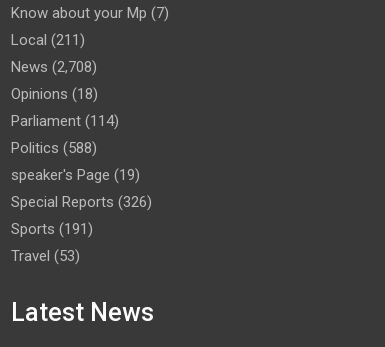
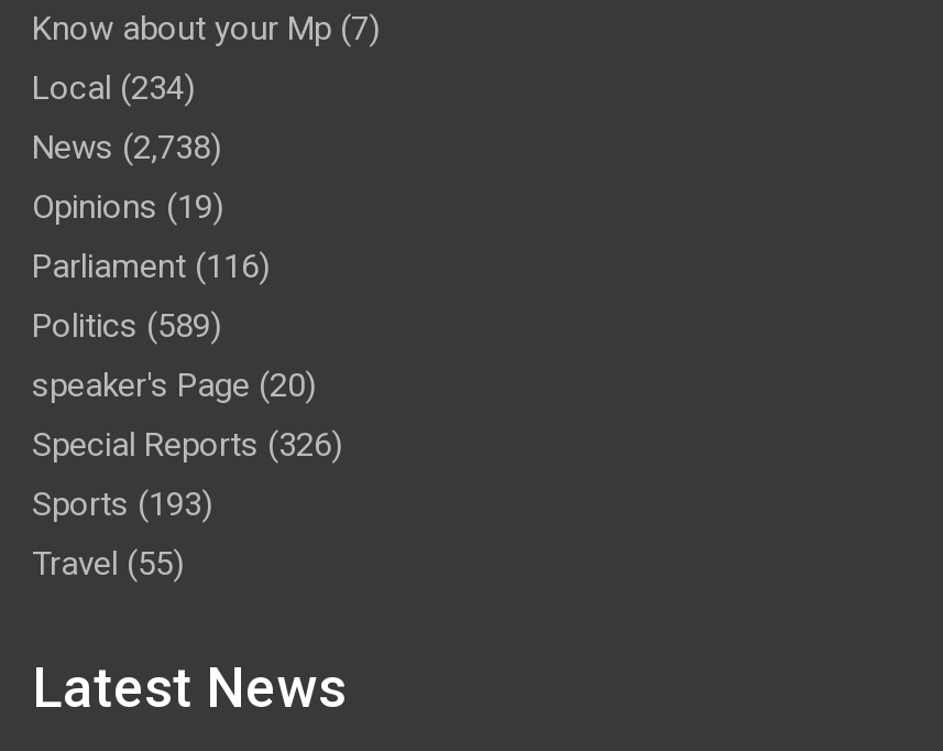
[11,31,85,49] Local (211) -> [32,69,195,109] Local (234)
[11,58,97,76] News (2,708) -> [32,128,221,168] News (2,738)
[11,85,98,103] Opinions (18) -> [32,188,223,228] Opinions (19)
[11,112,119,130] Parliament (114) -> [32,247,270,287] Parliament (116)
[11,139,97,157] Politics (588) -> [32,307,221,346] Politics (589)
[11,166,140,184] speaker's Page (19) -> [32,366,316,406] speaker's Page (20)
[11,220,93,238] Sports (191) -> [32,485,212,525] Sports (193)
[11,247,80,265] Travel (53) -> [32,545,184,584] Travel (55)

